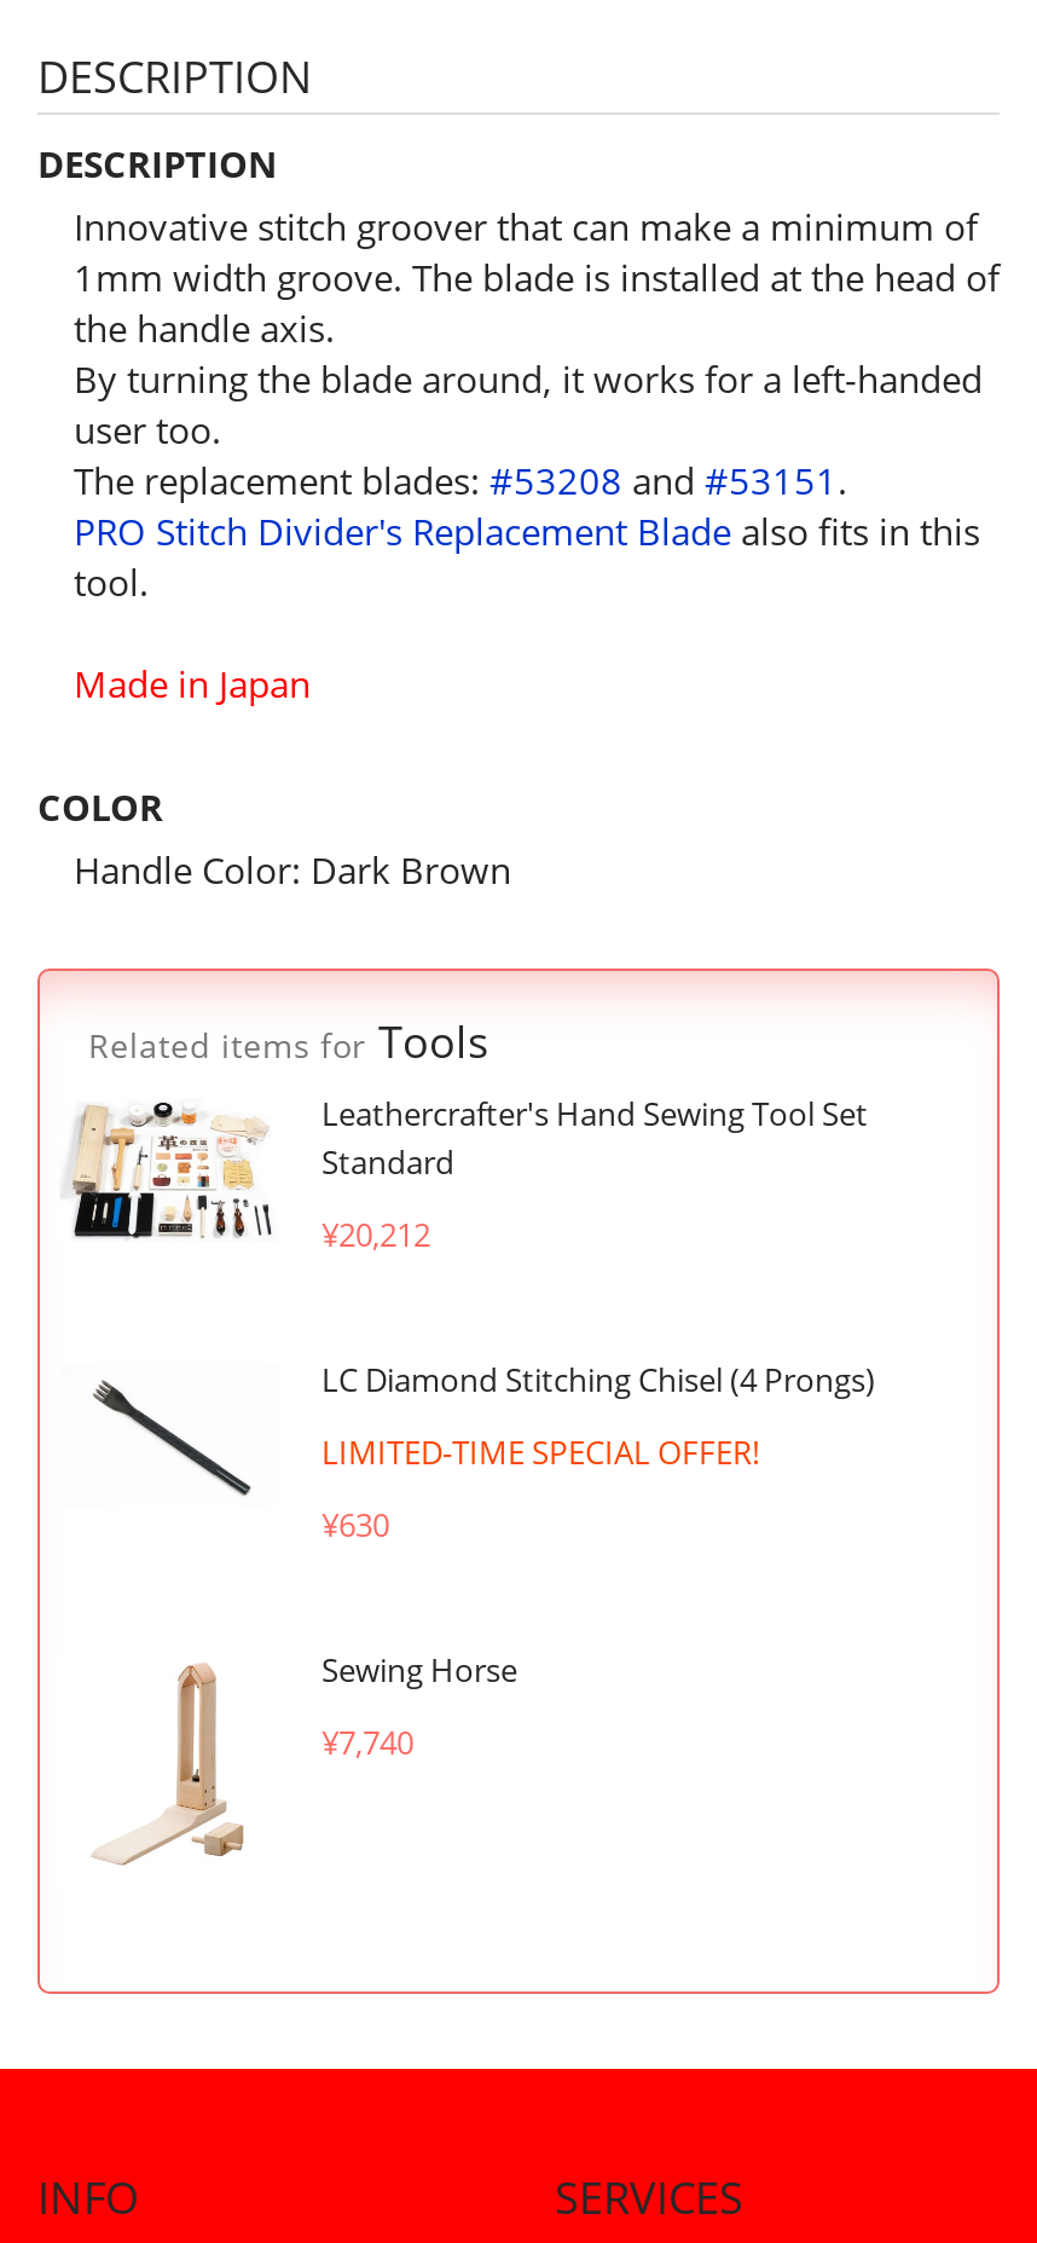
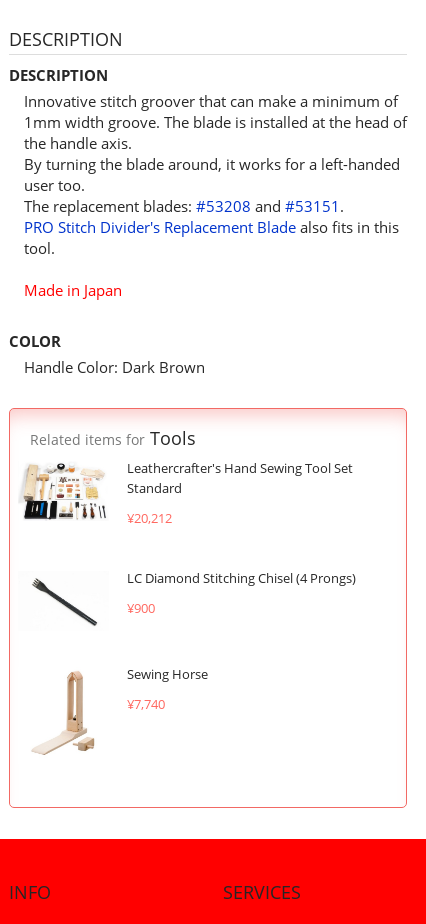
[321,1430,759,1546] LIMITED-TIME SPECIAL OFFER! | ¥630 -> [126,599,154,617] ¥900

